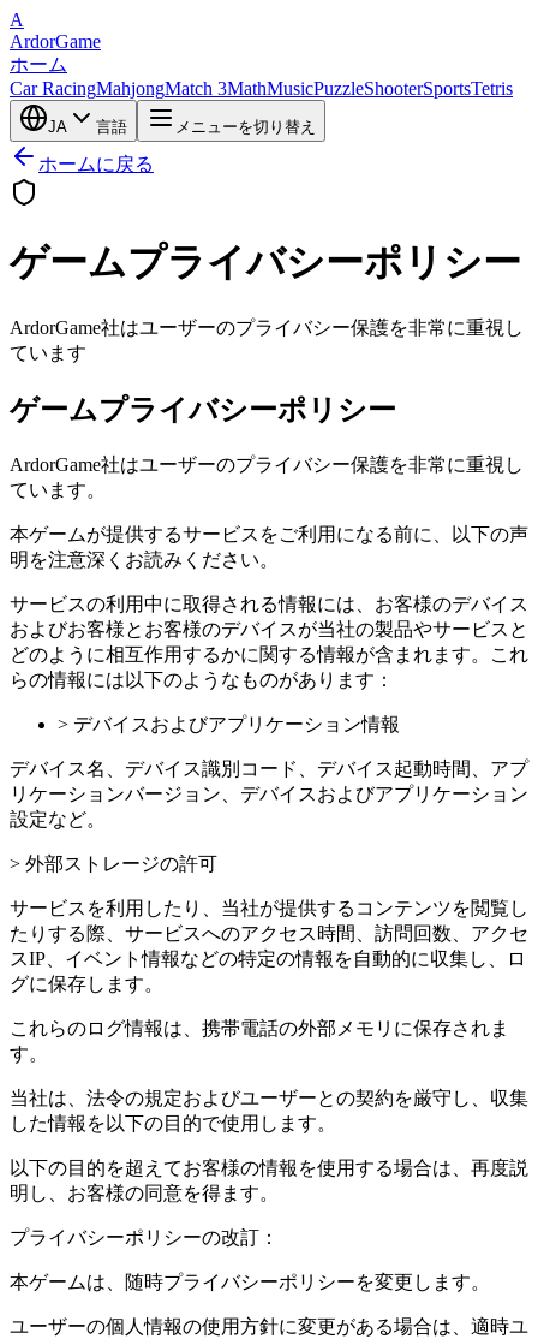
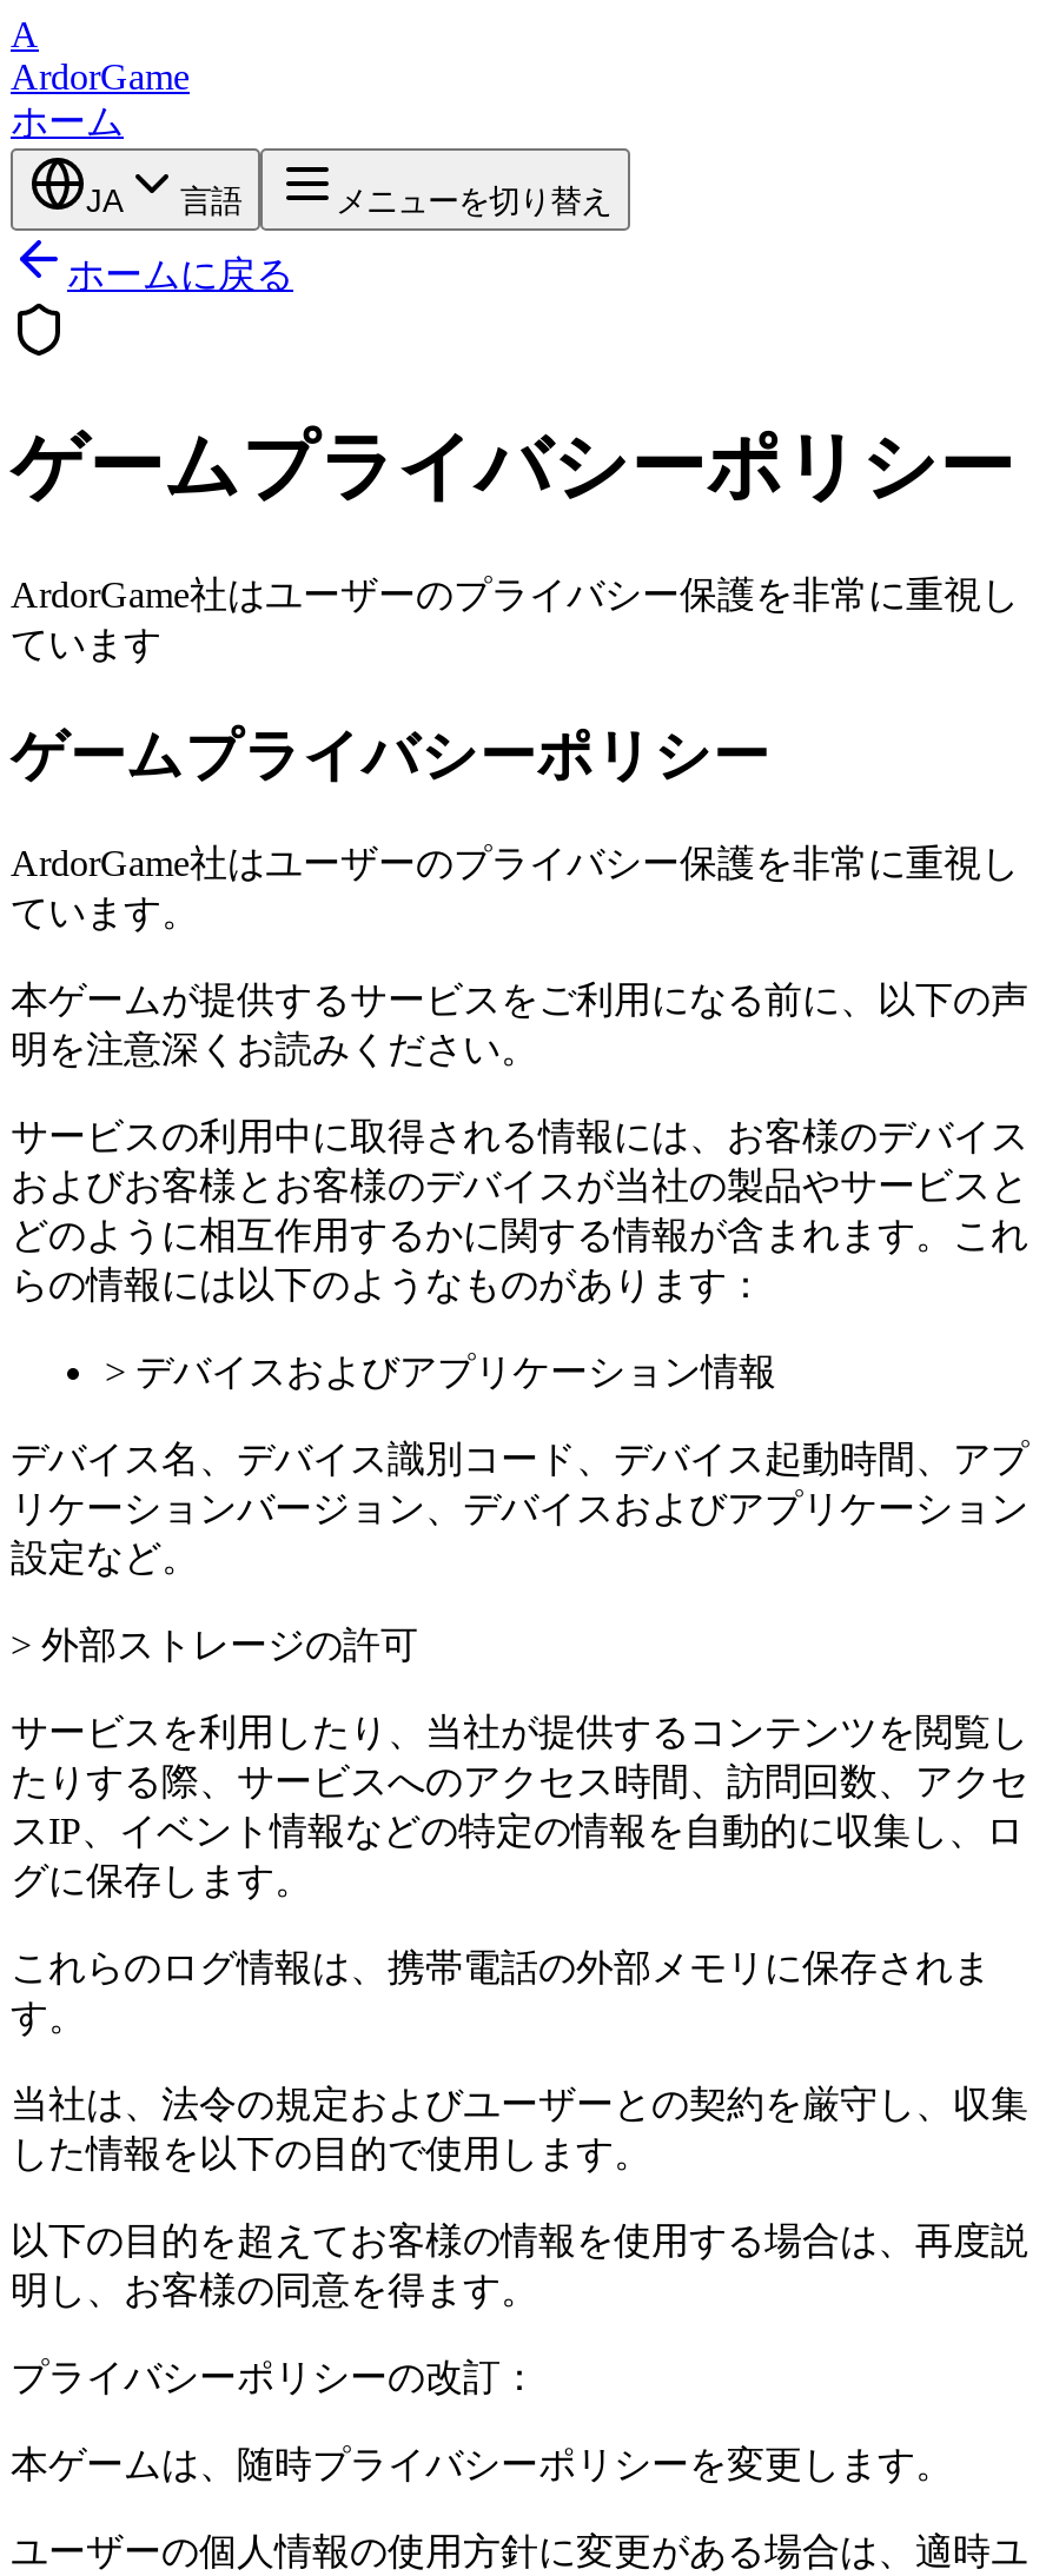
[10,78,513,99] Car RacingMahjongMatch 3MathMusicPuzzleShooterSportsTetris -> none

